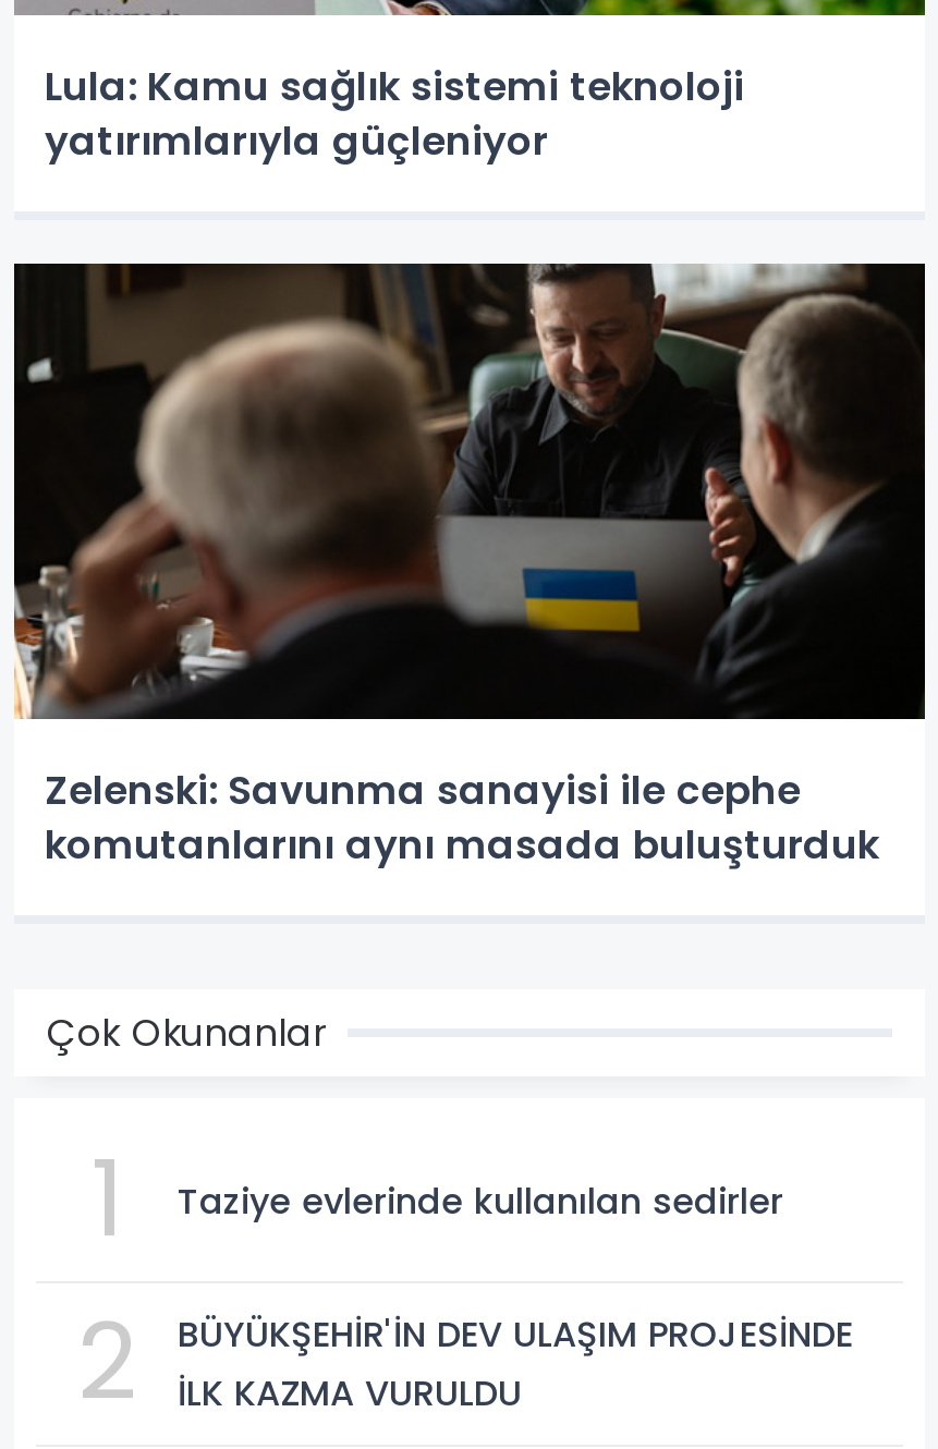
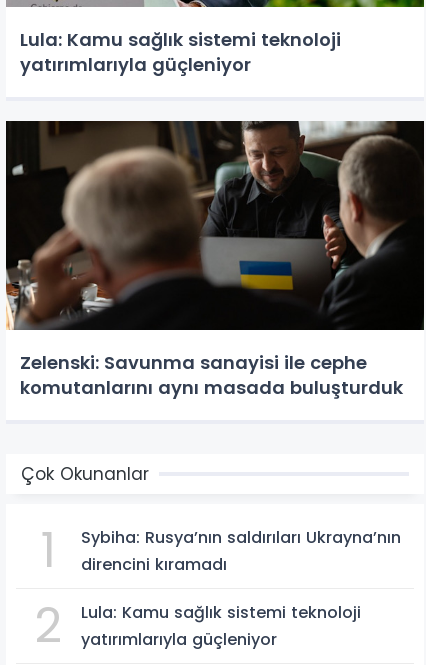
[178,1176,783,1226] Taziye evlerinde kullanılan sedirler -> [81,526,401,576] Sybiha: Rusya’nın saldırıları Ukrayna’nın | direncini kıramadı
[178,1310,853,1419] BÜYÜKŞEHİR'İN DEV ULAŞIM PROJESİNDE | İLK KAZMA VURULDU -> [81,601,361,651] Lula: Kamu sağlık sistemi teknoloji | yatırımlarıyla güçleniyor

